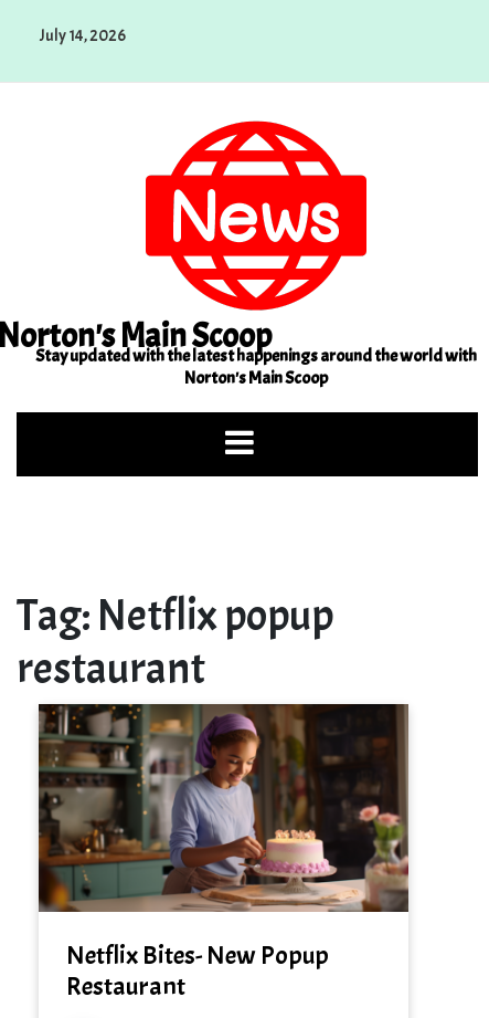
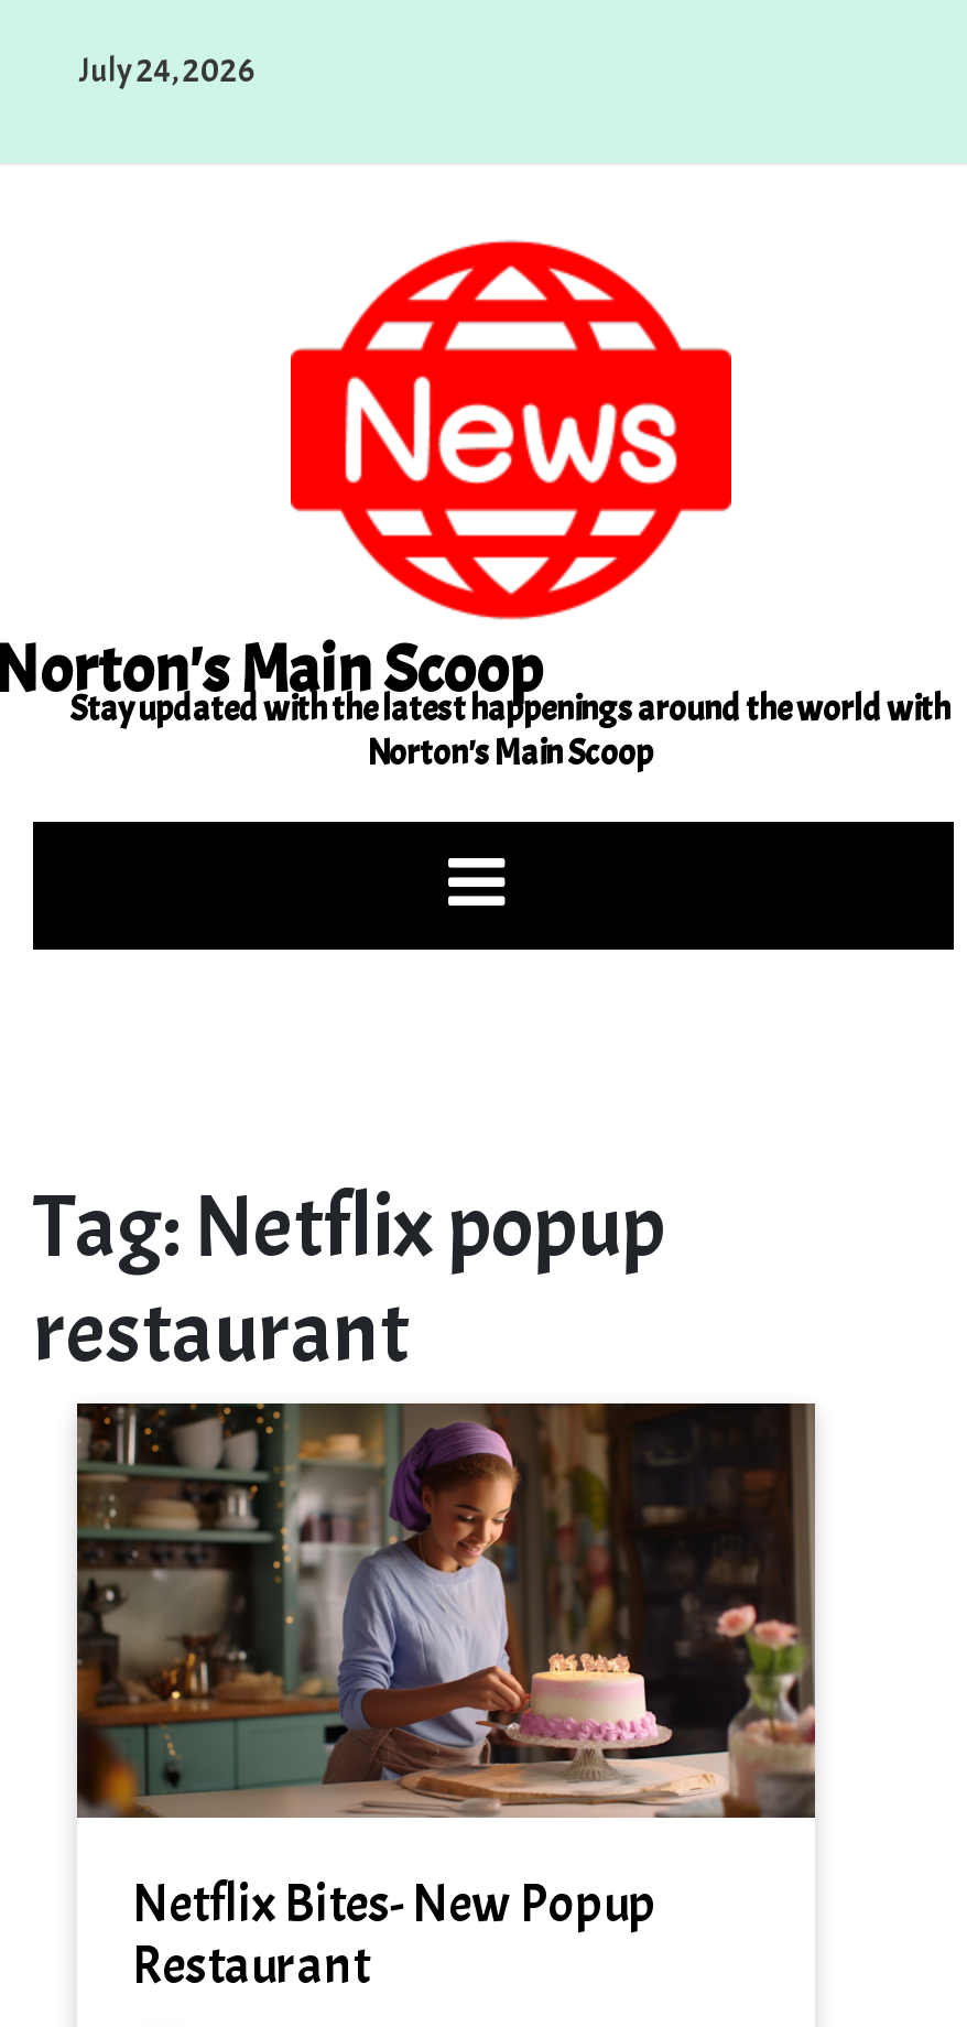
[40,25,126,46] July 14, 2026 -> [79,51,256,93] July 24, 2026

